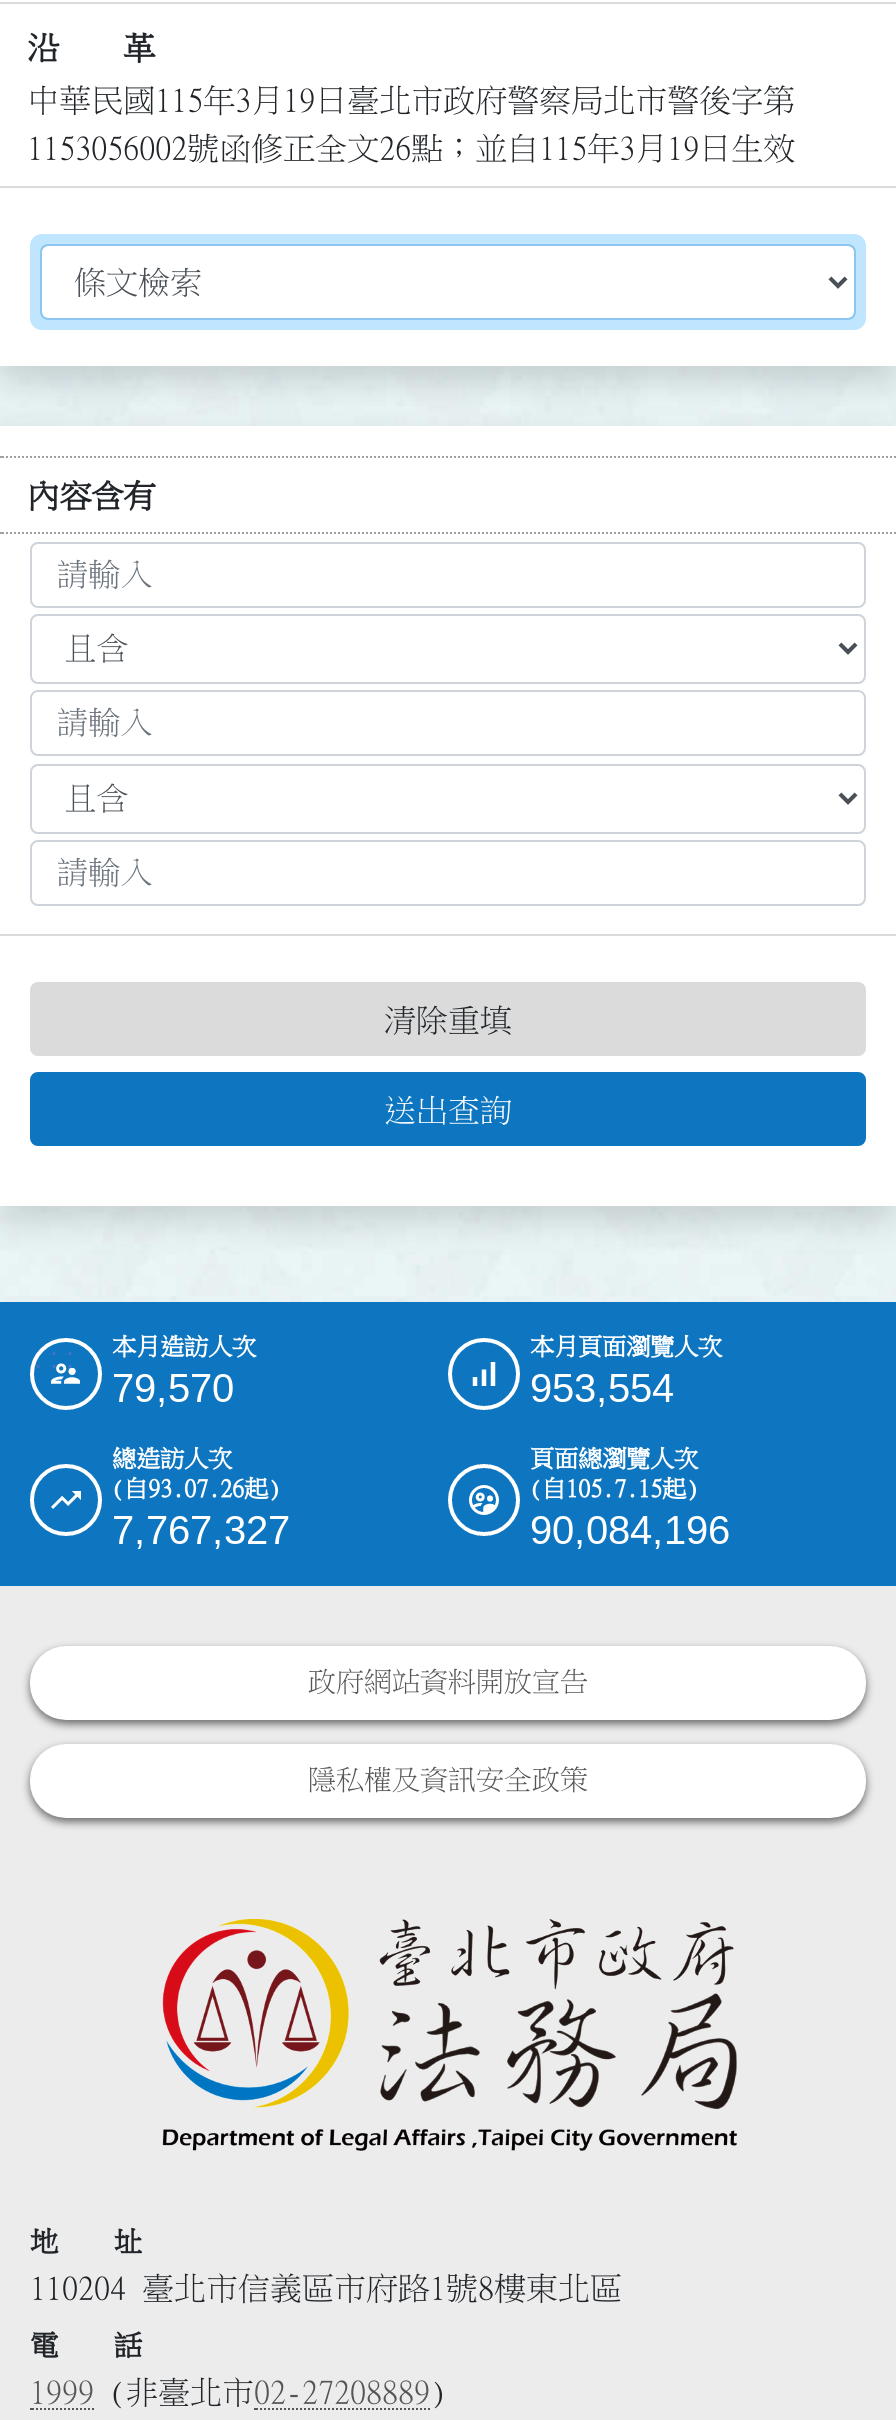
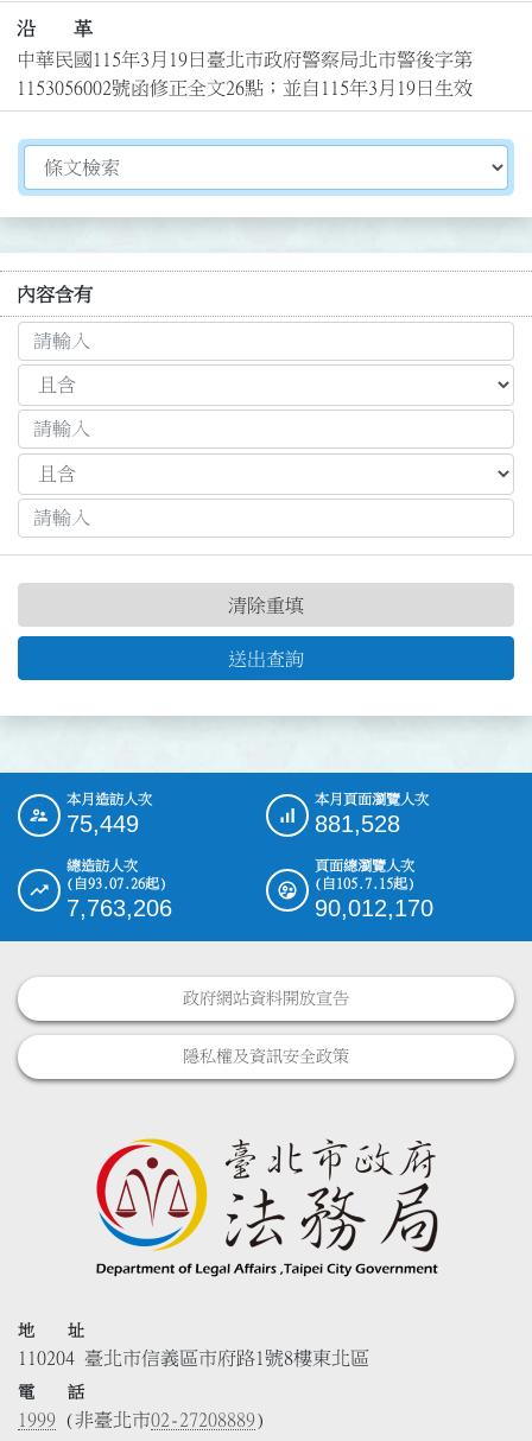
[112,1367,234,1411] 79,570 -> [66,811,139,837] 75,449
[530,1367,674,1411] 953,554 -> [315,811,400,837] 881,528
[112,1509,290,1553] 7,767,327 -> [66,895,172,922] 7,763,206
[530,1509,730,1553] 90,084,196 -> [315,895,433,922] 90,012,170

